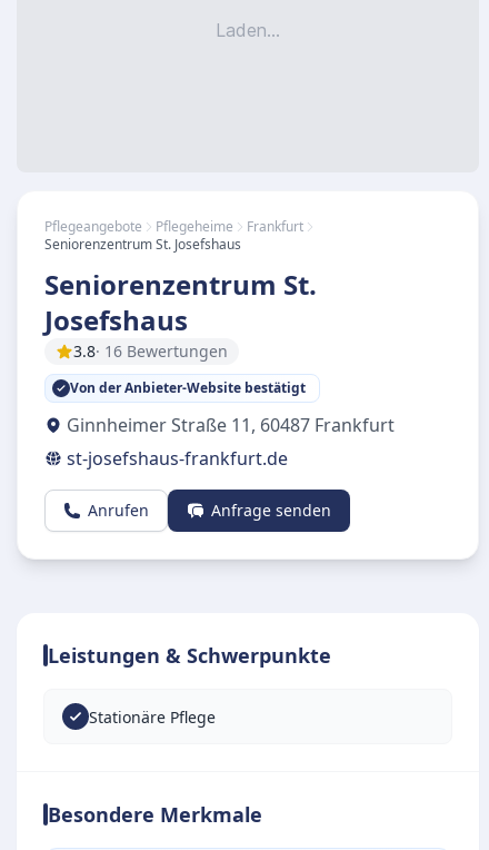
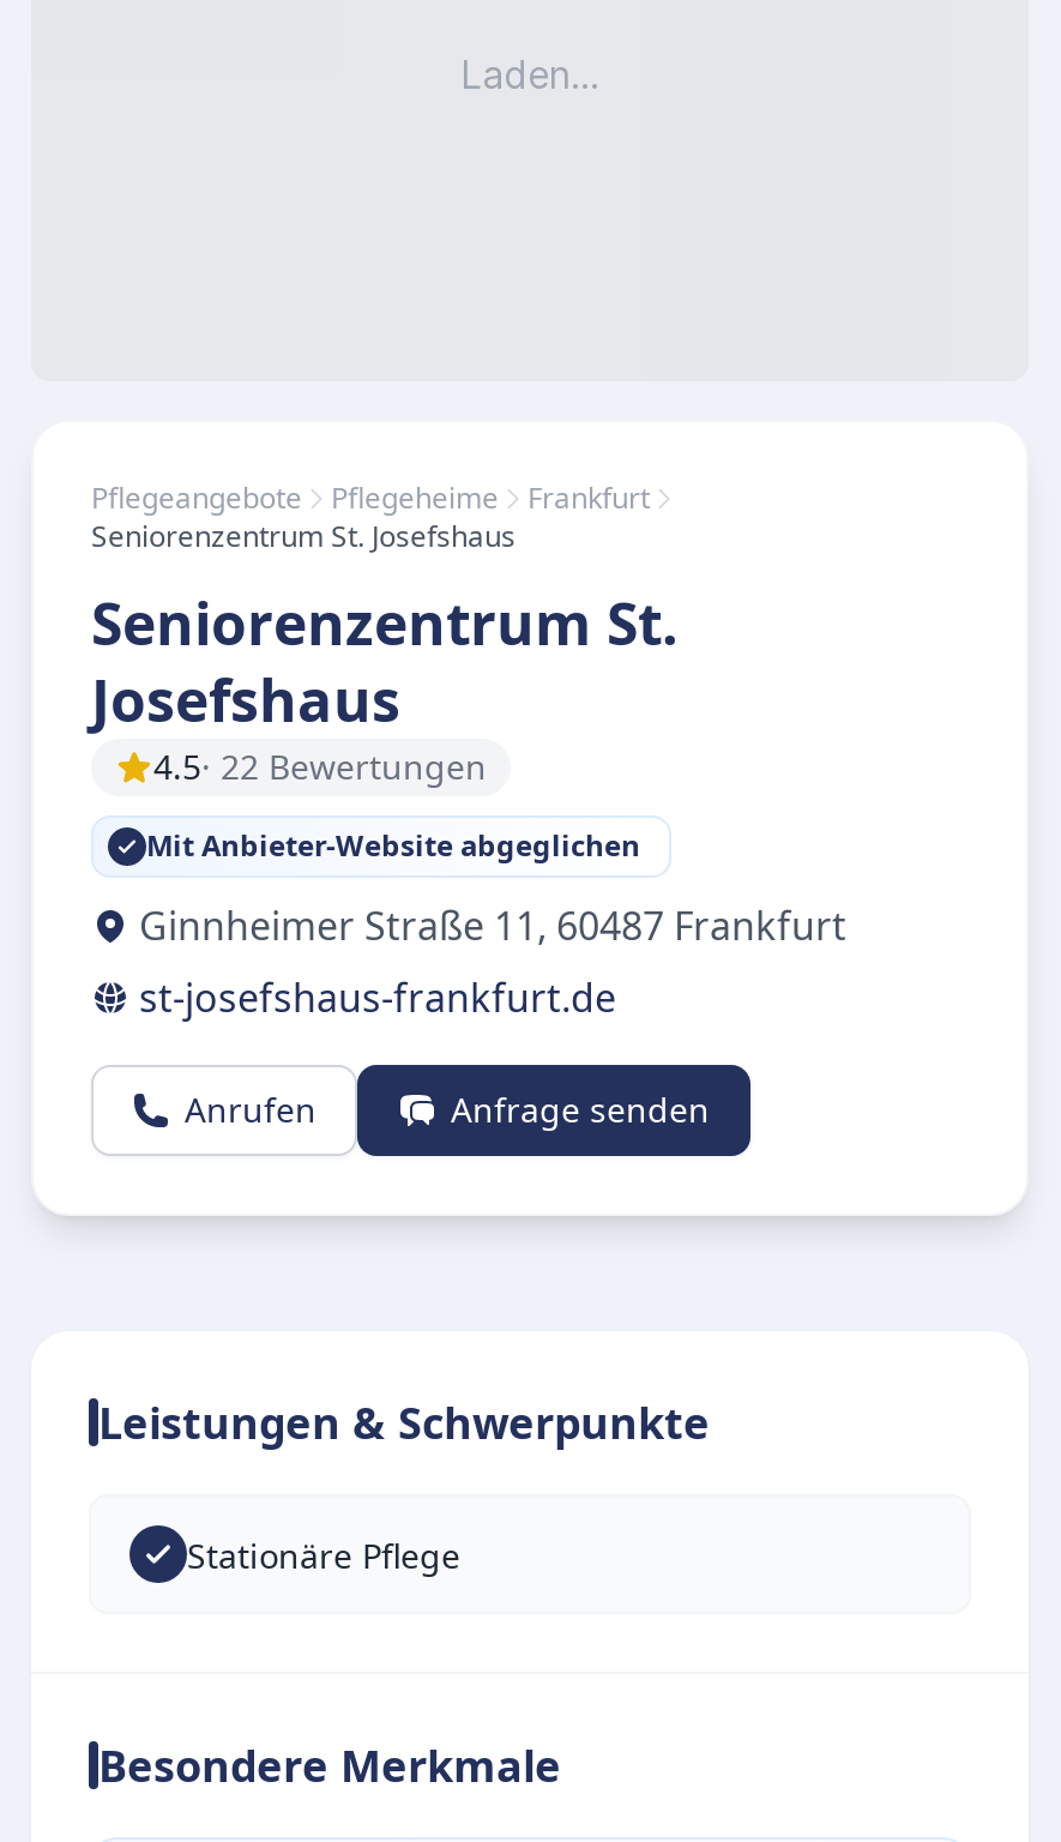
[73,340,228,362] 3.8 · 16 Bewertungen -> [153,744,487,789] 4.5 · 22 Bewertungen
[70,378,306,397] Von der Anbieter-Website bestätigt -> [146,825,640,866] Mit Anbieter-Website abgeglichen

